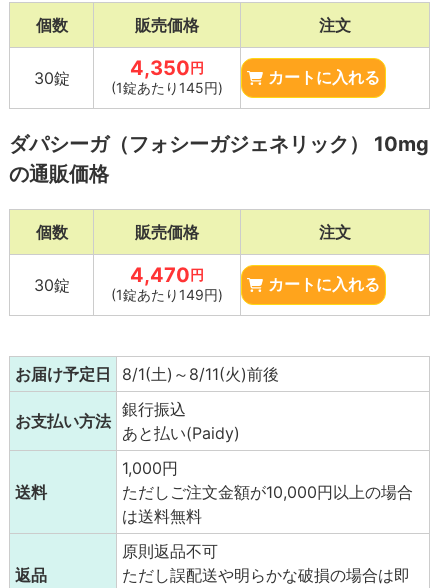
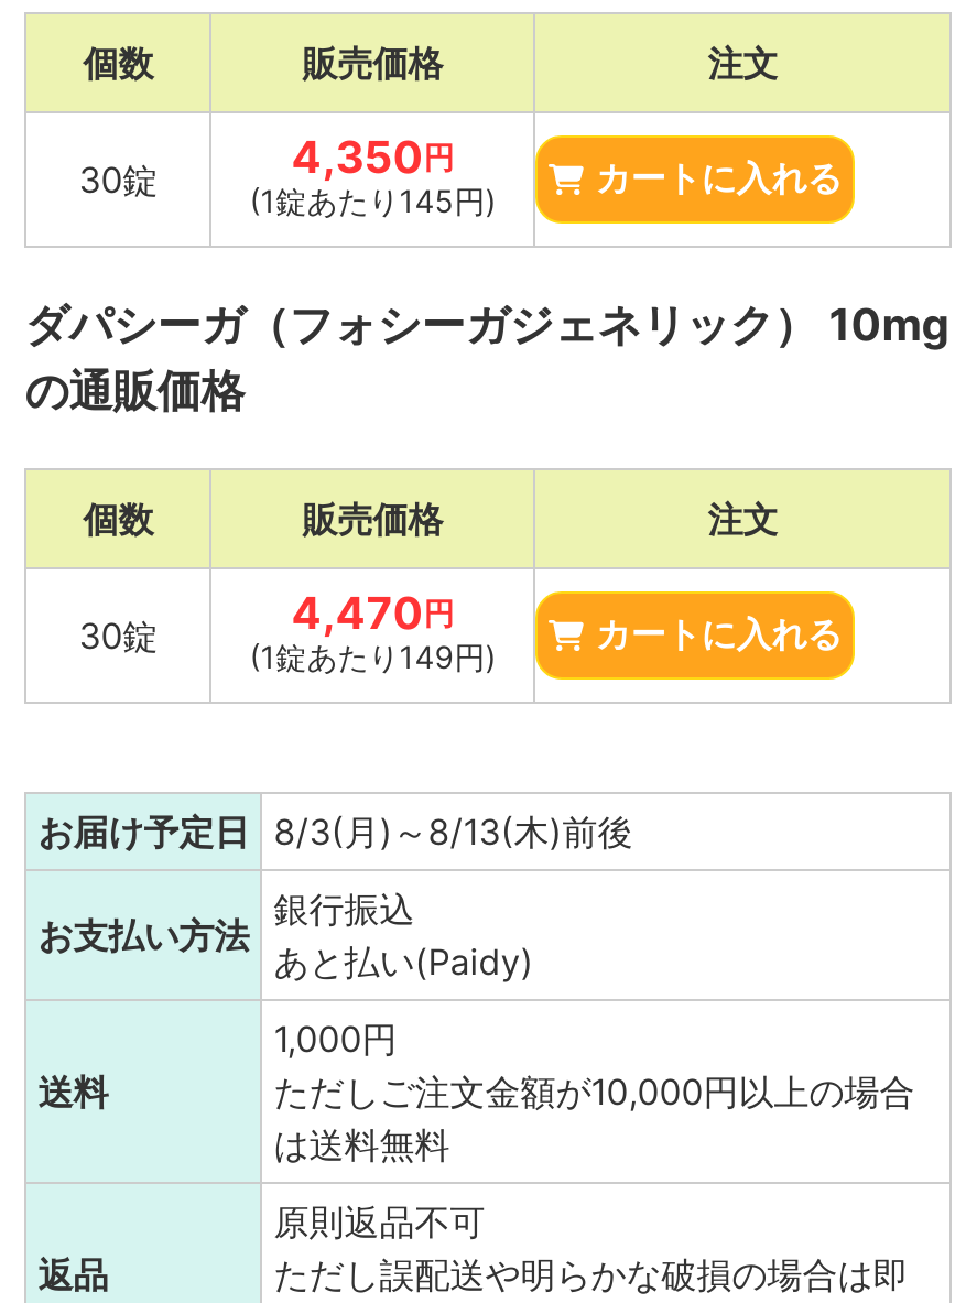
[15,364,279,384] お届け予定日 8/1(土)～8/11(火)前後 -> [38,809,633,853] お届け予定日 8/3(月)～8/13(木)前後

